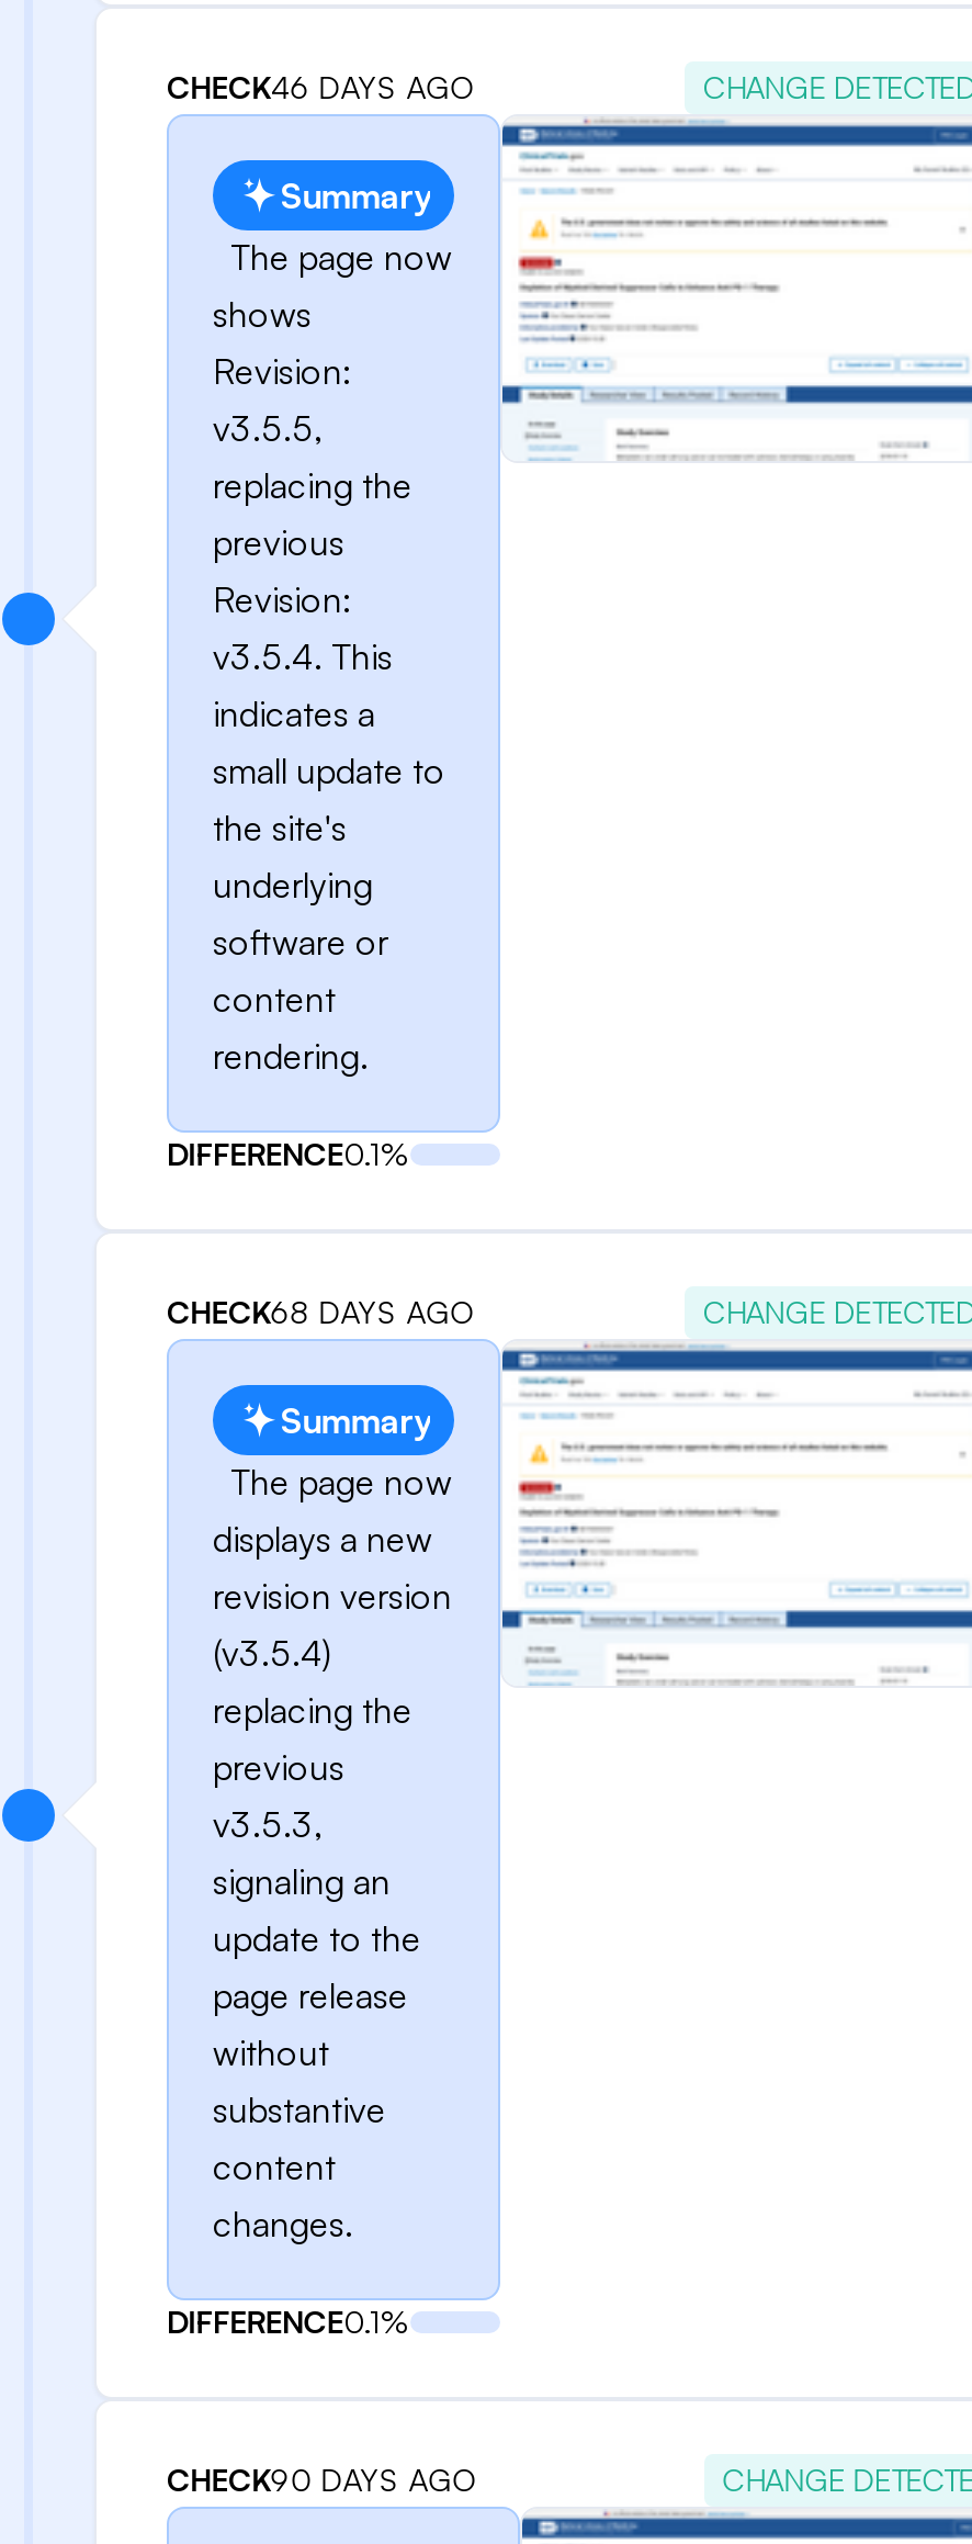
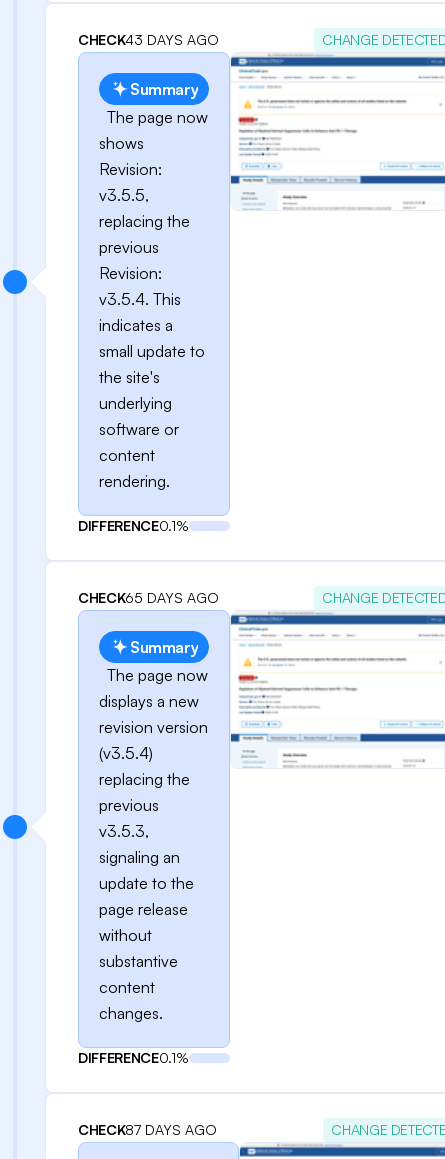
[167,68,477,105] CHECK46 DAYS AGO -> [78,31,219,48] CHECK43 DAYS AGO
[167,1293,477,1330] CHECK68 DAYS AGO -> [78,589,219,606] CHECK65 DAYS AGO
[167,2461,479,2498] CHECK90 DAYS AGO -> [78,1121,217,1138] CHECK87 DAYS AGO

